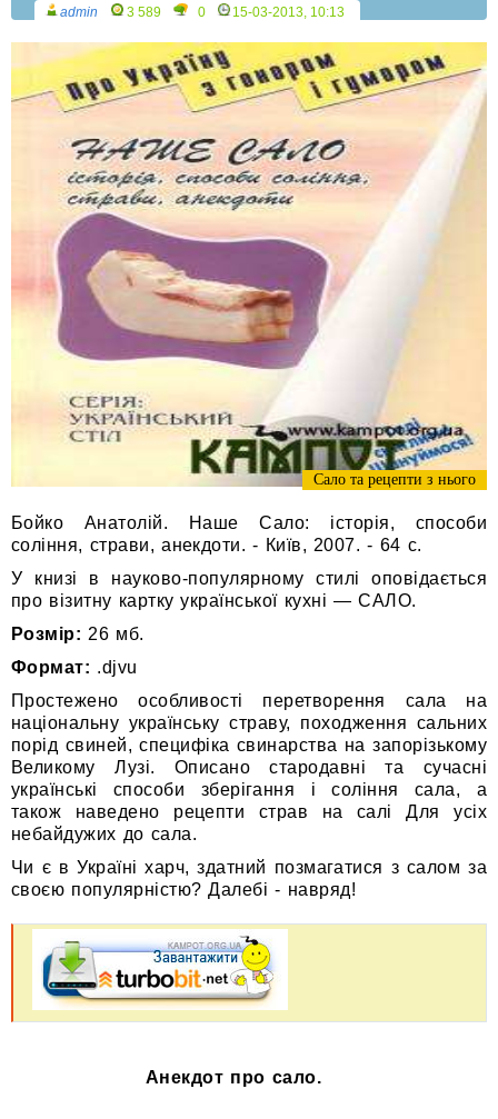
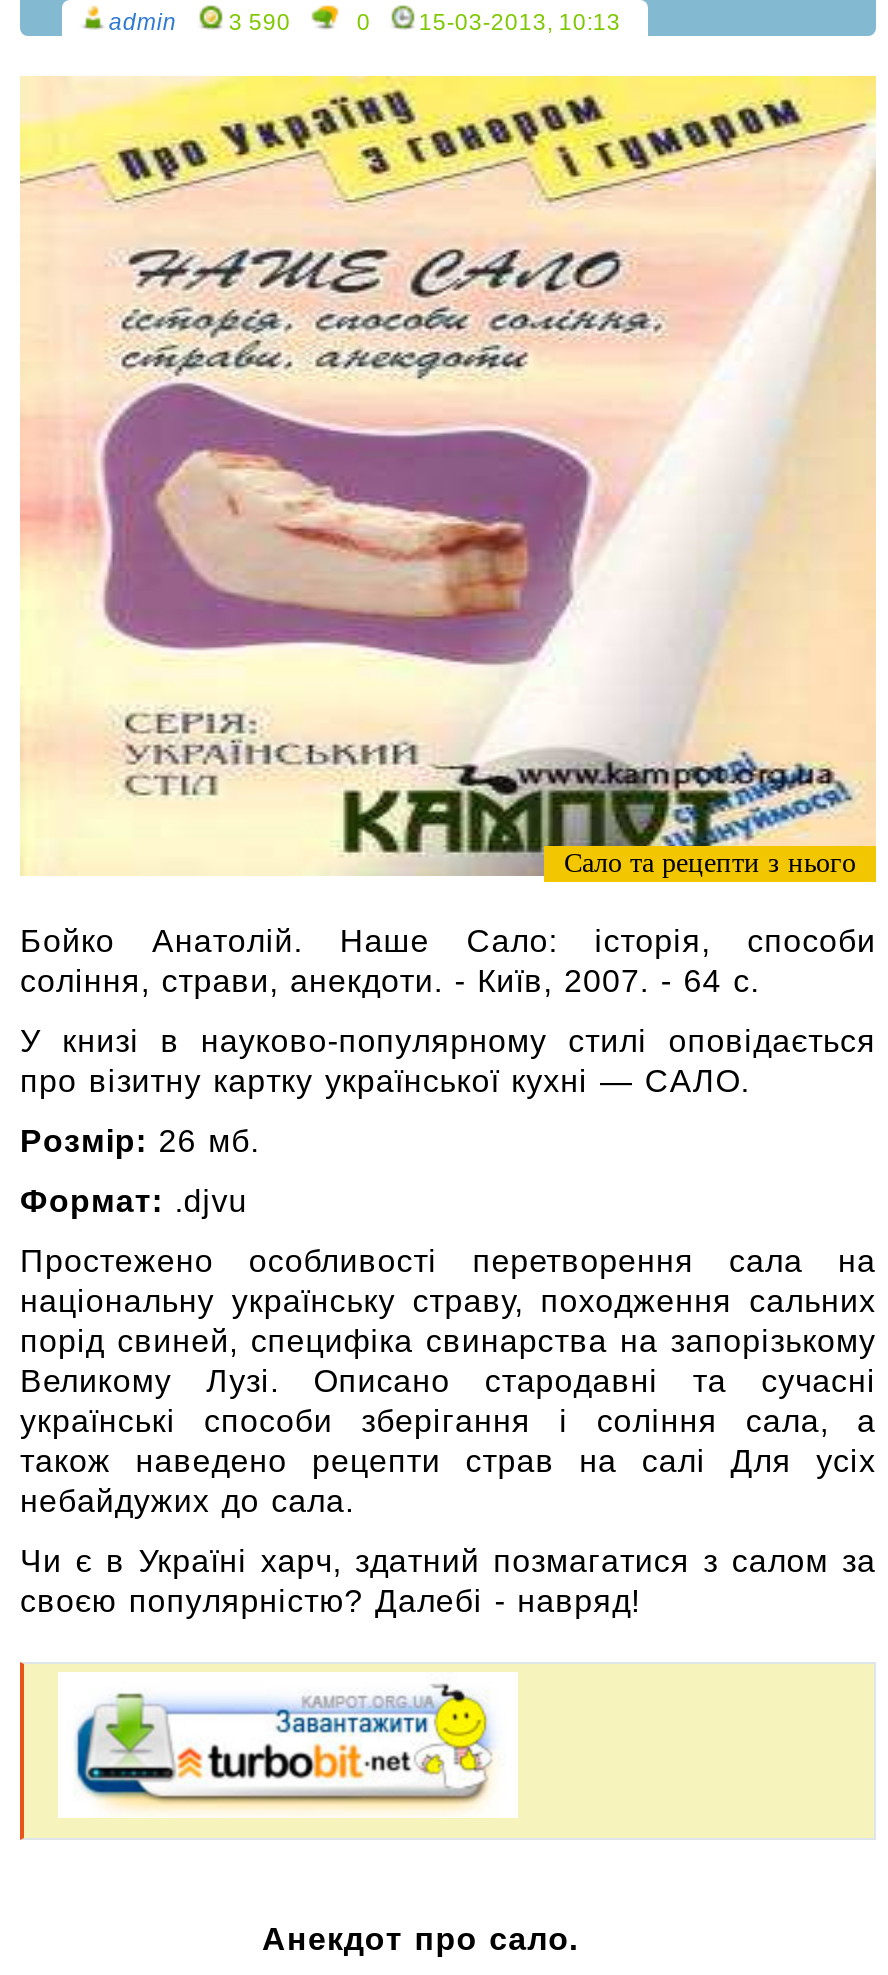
[60,4,345,19] admin 3 589 0 15-03-2013, 10:13 -> [109,8,621,34] admin 3 590 0 15-03-2013, 10:13

